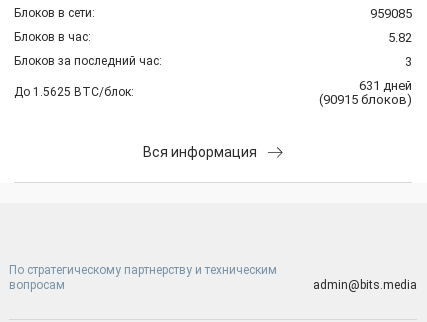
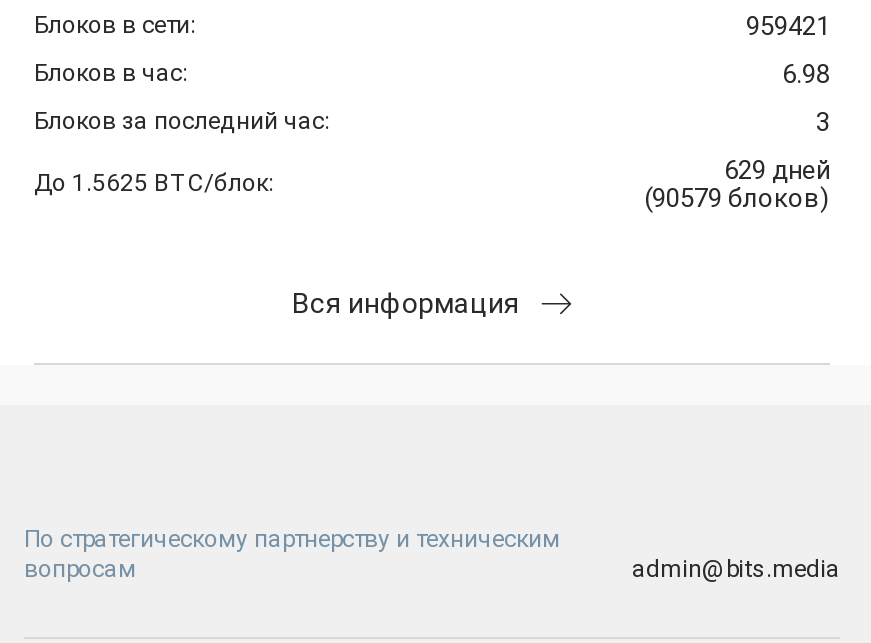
[370,6,412,21] 959085 -> [746,11,830,41] 959421
[388,30,412,45] 5.82 -> [782,59,830,89] 6.98
[359,78,412,93] 631 дней -> [724,155,830,185] 629 дней
[319,92,412,107] (90915 блоков) -> [644,183,830,213] (90579 блоков)

